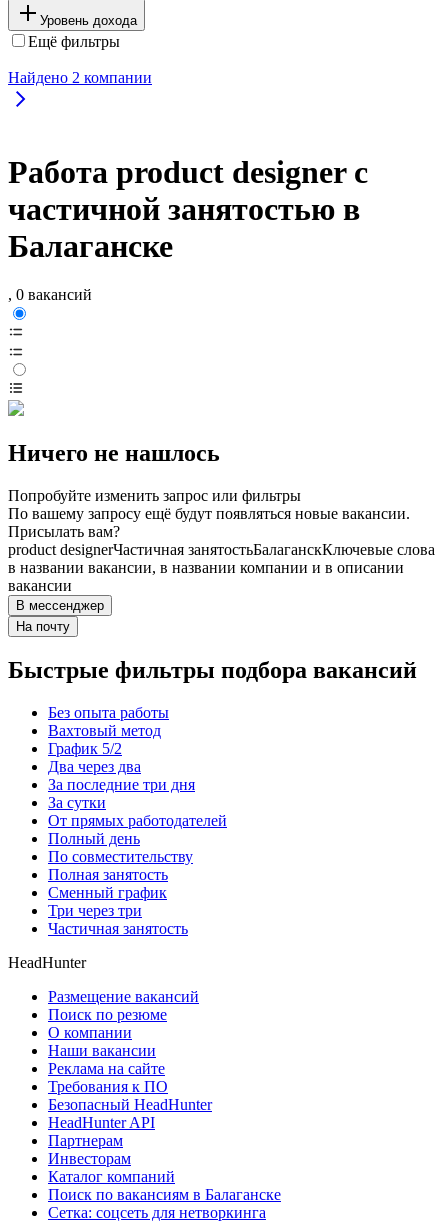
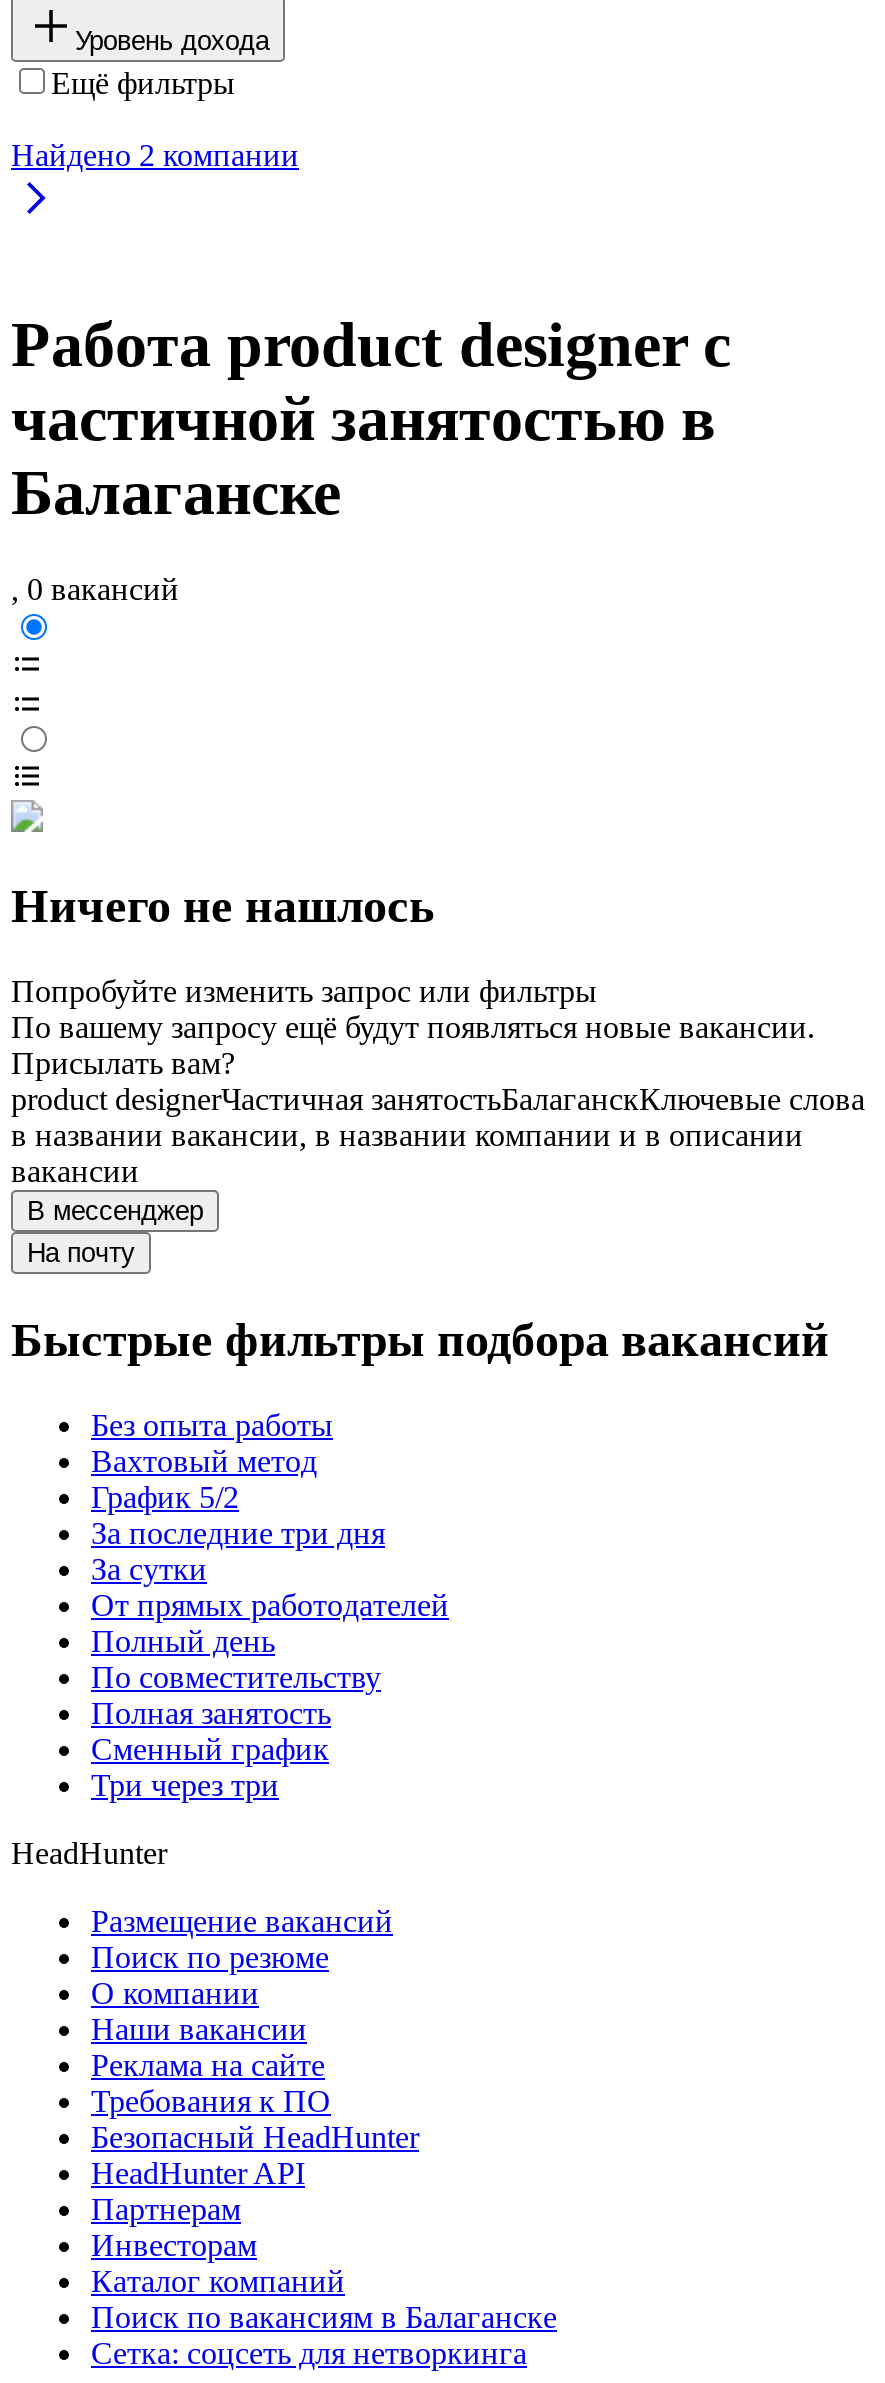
[48,758,141,775] Два через два -> none
[48,920,188,937] Частичная занятость -> none

